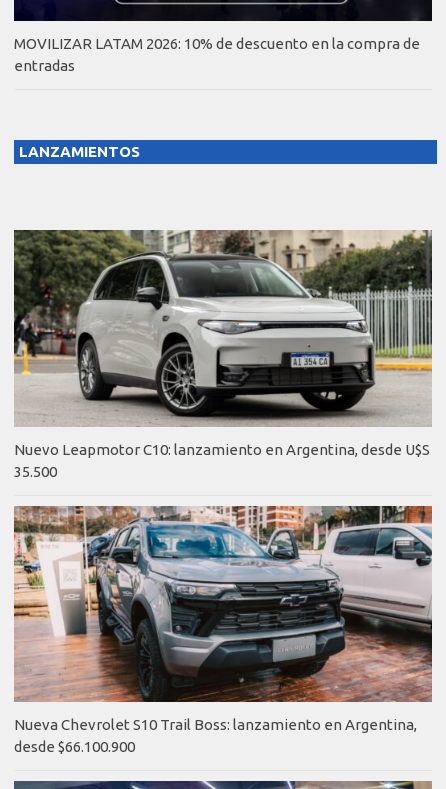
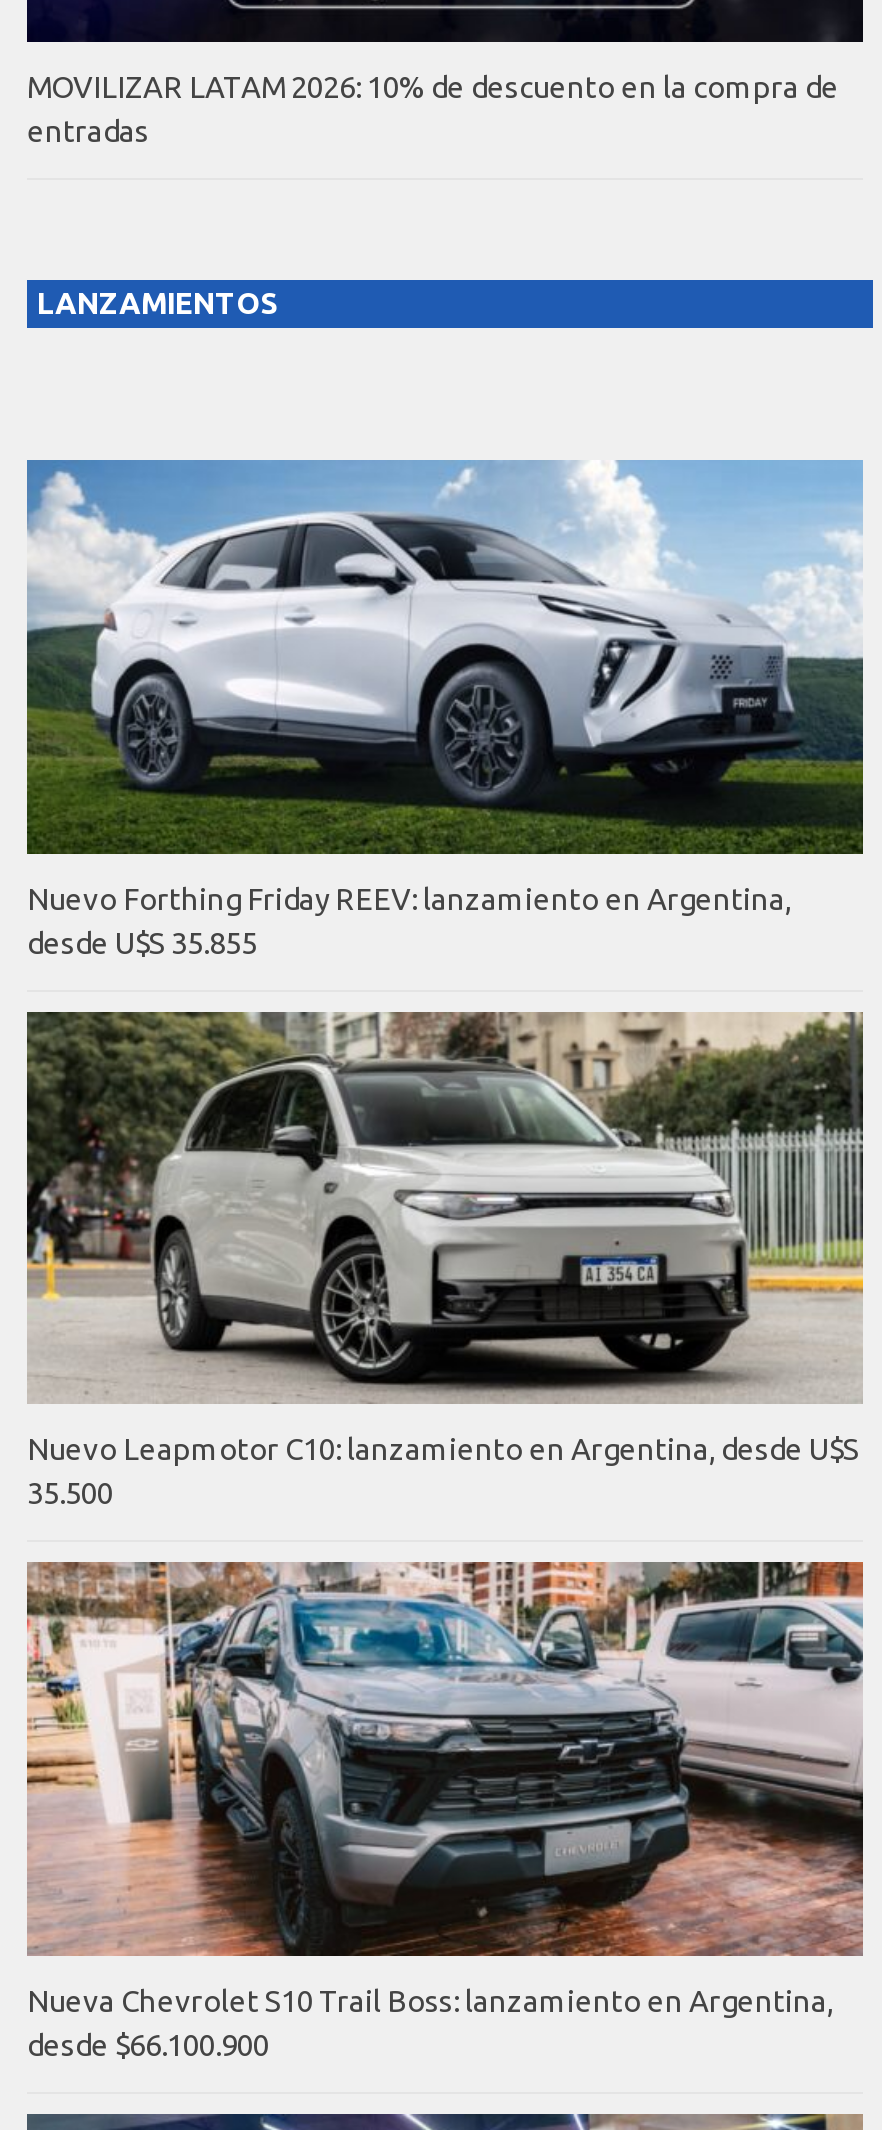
none -> [25,458,865,959] [image] | Nuevo Forthing Friday REEV: lanzamiento en Argentina, | desde U$S 35.855

